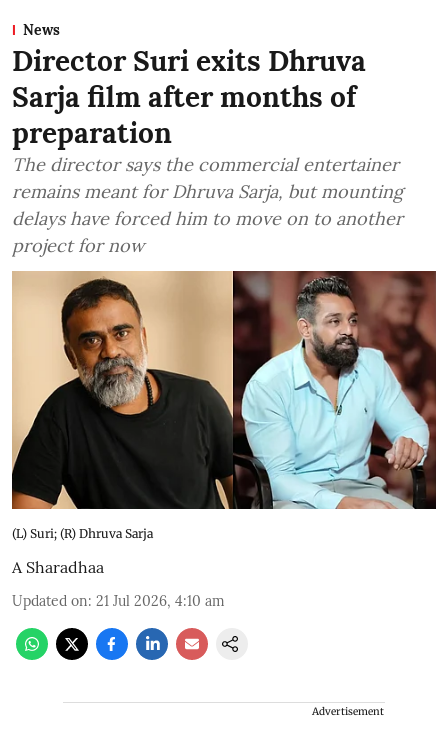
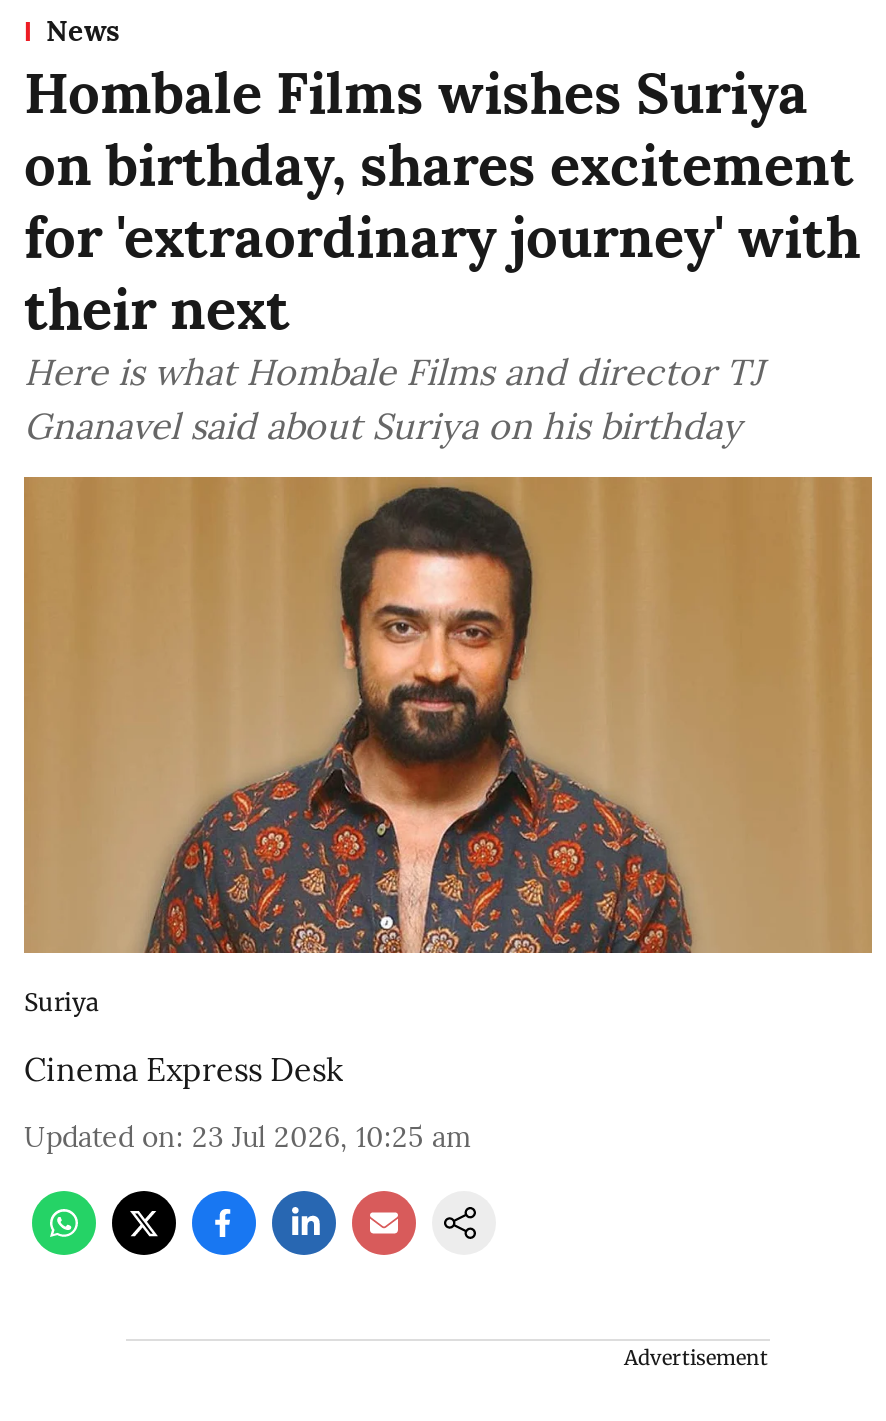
[12,43,403,257] Director Suri exits Dhruva | Sarja film after months of | preparation | The director says the commercial entertainer | remains meant for Dhruva Sarja, but mounting | delays have forced him to move on to another | project for now -> [24,57,860,449] Hombale Films wishes Suriya | on birthday, shares excitement | for 'extraordinary journey' with | their next | Here is what Hombale Films and director TJ | Gnanavel said about Suriya on his birthday
[11,270,437,541] [image] | (L) Suri; (R) Dhruva Sarja -> [22,475,874,1018] [image] | Suriya
[12,557,104,577] A Sharadhaa -> [24,1050,344,1090] Cinema Express Desk
[12,592,225,610] Updated on: 21 Jul 2026, 4:10 am -> [24,1120,472,1156] Updated on: 23 Jul 2026, 10:25 am

